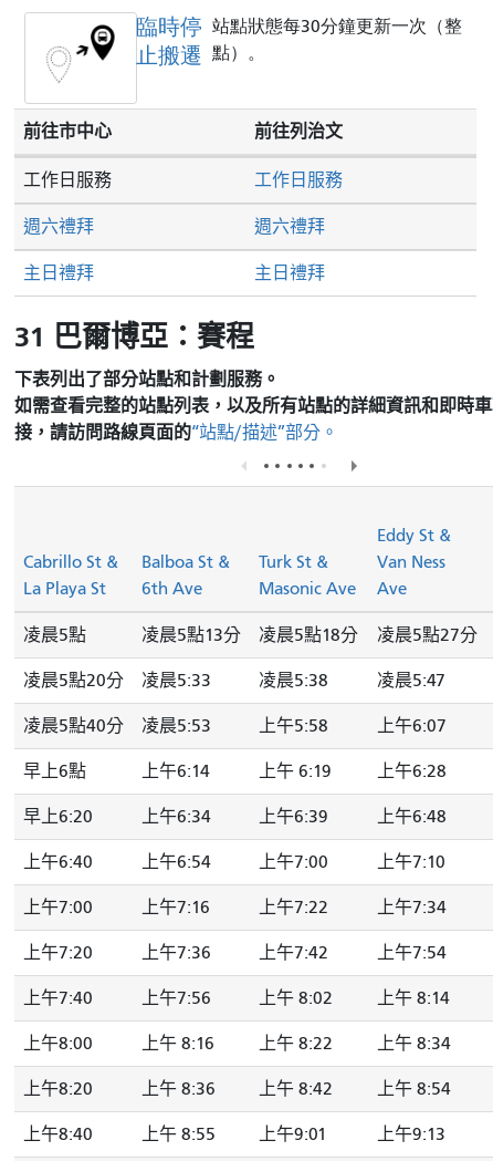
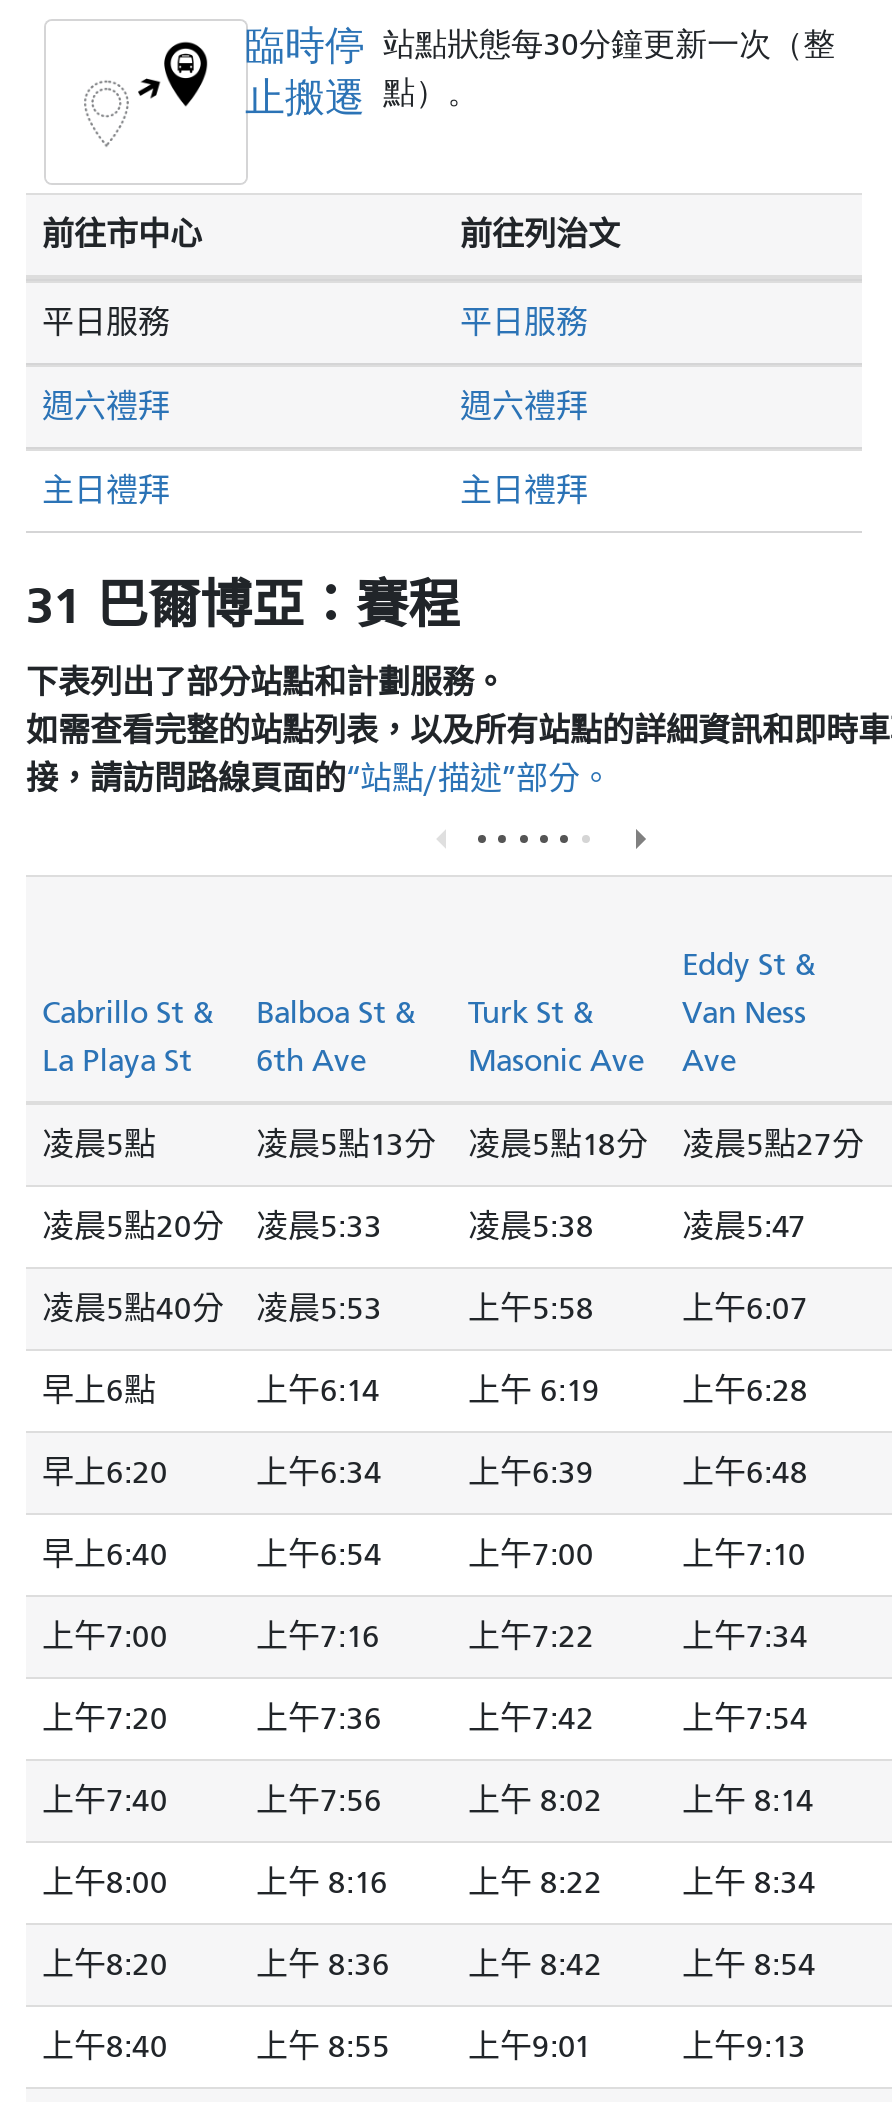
[23,171,343,191] 工作日服務 | 工作日服務 -> [42,305,588,341] 平日服務 | 平日服務
[23,853,93,873] 上午6:40 -> [42,1537,168,1573] 早上6:40

